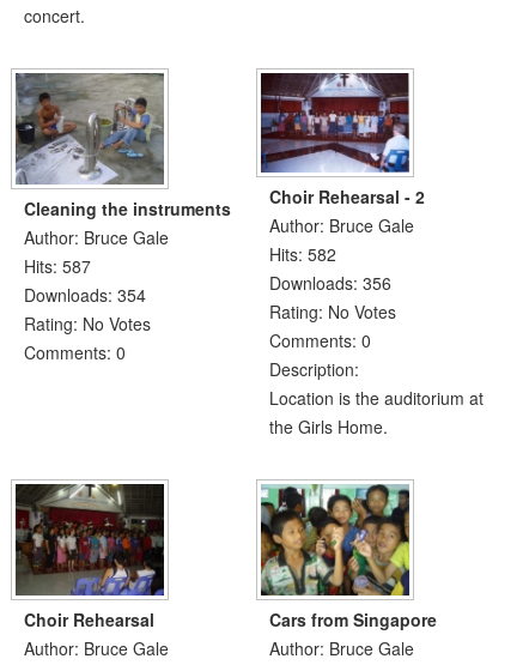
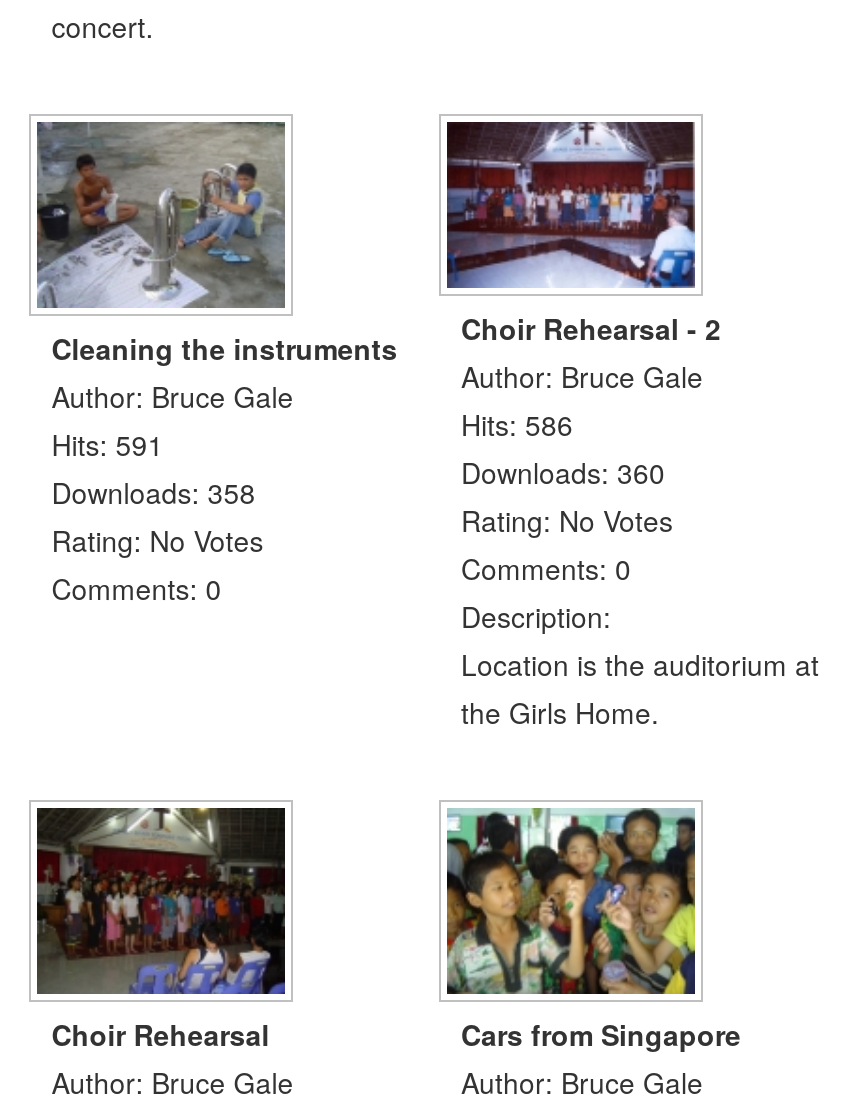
[269,242,336,266] Hits: 582 -> [461,404,573,444] Hits: 586
[24,254,91,278] Hits: 587 -> [51,424,163,464] Hits: 591
[269,271,391,295] Downloads: 356 -> [461,452,665,492] Downloads: 360
[24,283,146,307] Downloads: 354 -> [51,472,255,512] Downloads: 358

